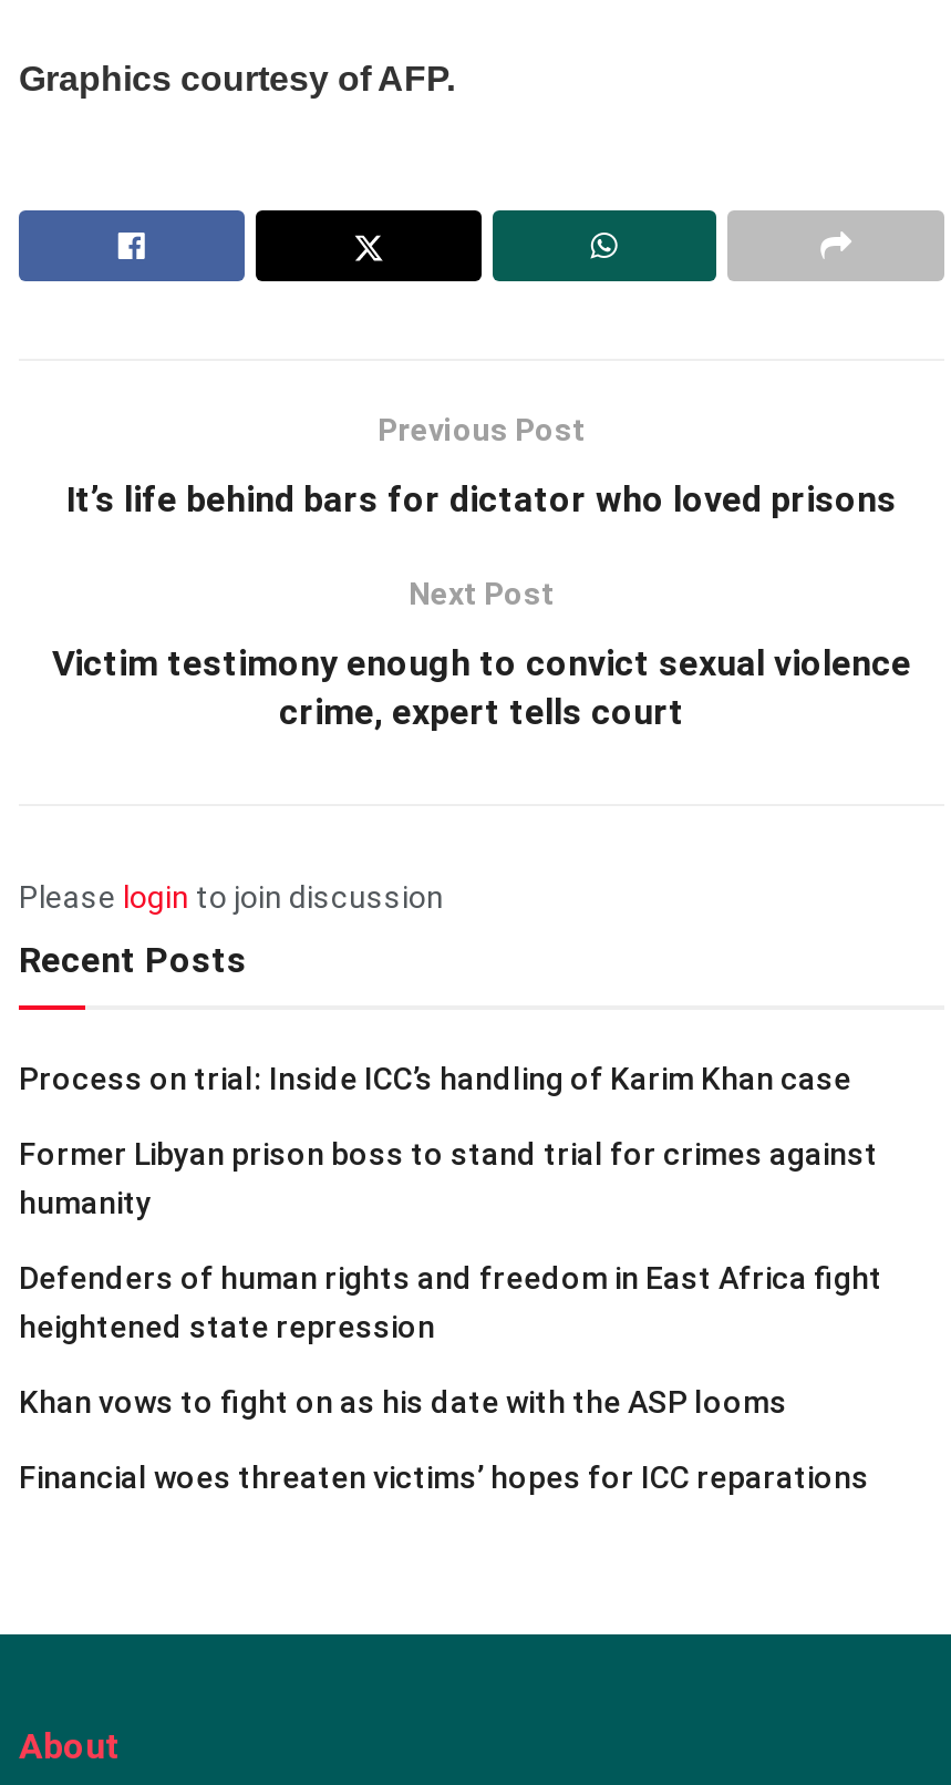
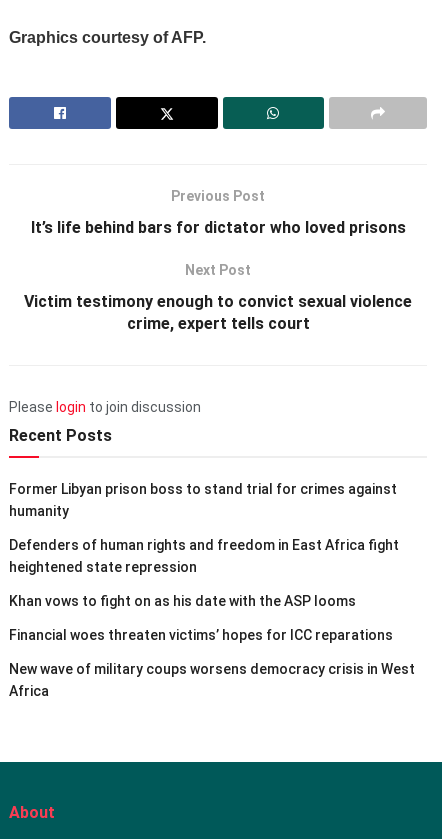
[19,1060,851,1095] Process on trial: Inside ICC’s handling of Karim Khan case -> none
moved [19,1135,882,1494] -> [9,481,399,643]: Former Libyan prison boss to stand trial for crimes against | humanity | Defenders of human rights and freedom in East Africa fight | heightened state repression | Khan vows to fight on as his date with the ASP looms | Financial woes threaten victims’ hopes for ICC reparations
none -> [9,661,415,699] New wave of military coups worsens democracy crisis in West | Africa

